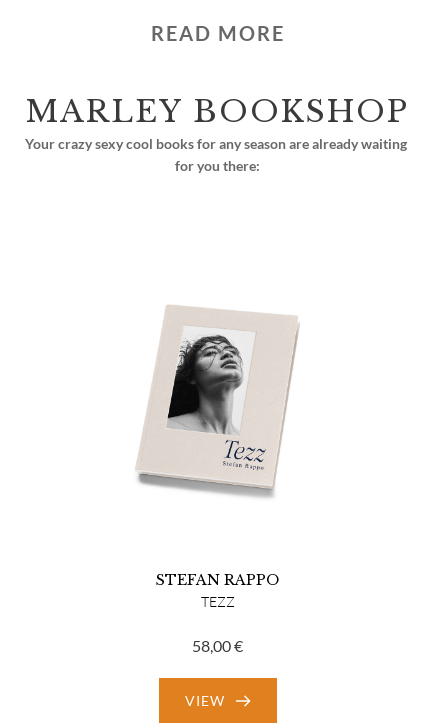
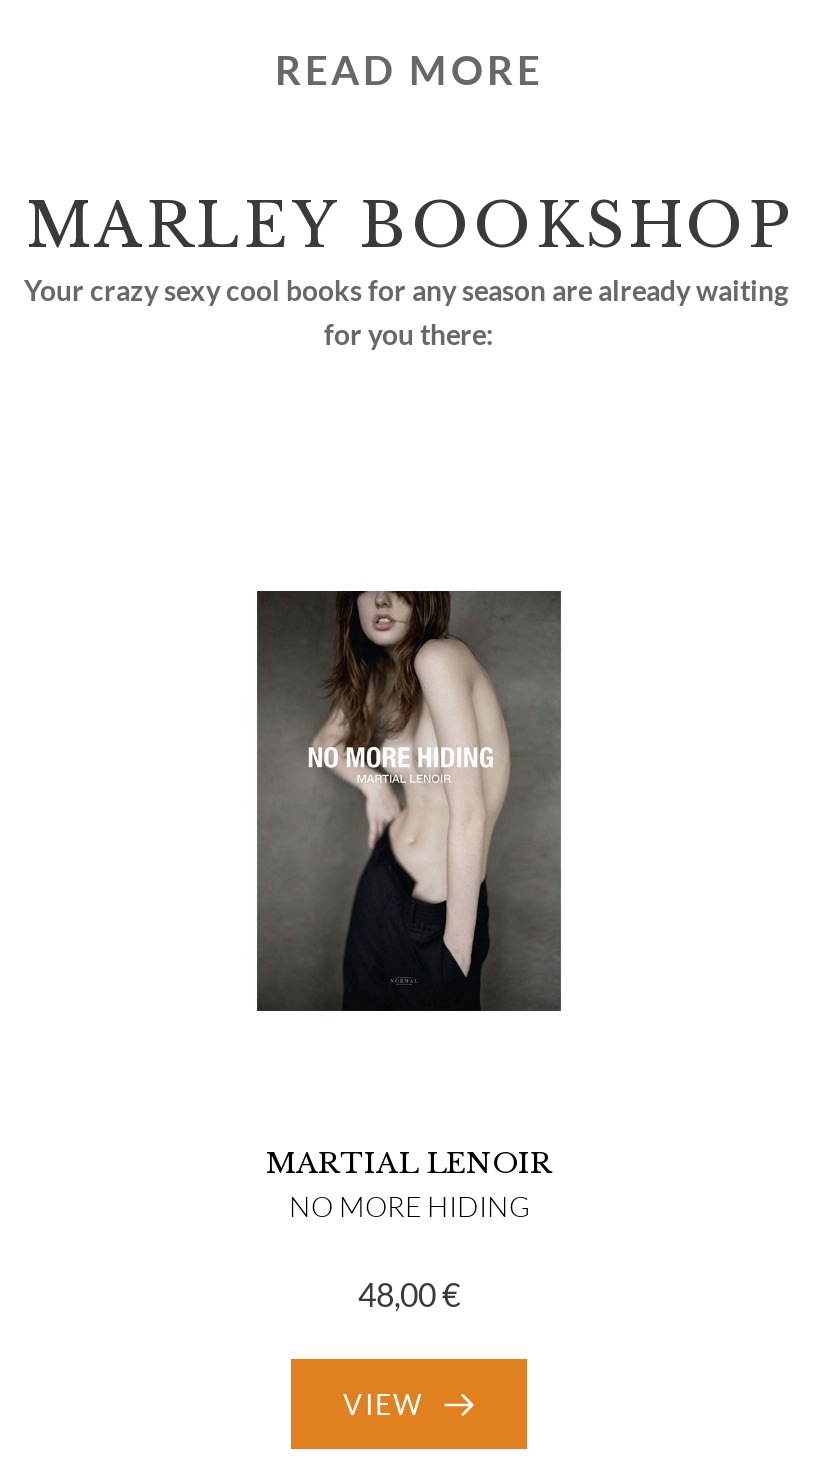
[135,294,300,504] [image] -> [247,589,571,1013] [image]
[156,571,279,610] STEFAN RAPPO | TEZZ -> [266,1145,552,1223] MARTIAL LENOIR | NO MORE HIDING
[192,636,243,655] 58,00€ -> [358,1275,460,1313] 48,00€

